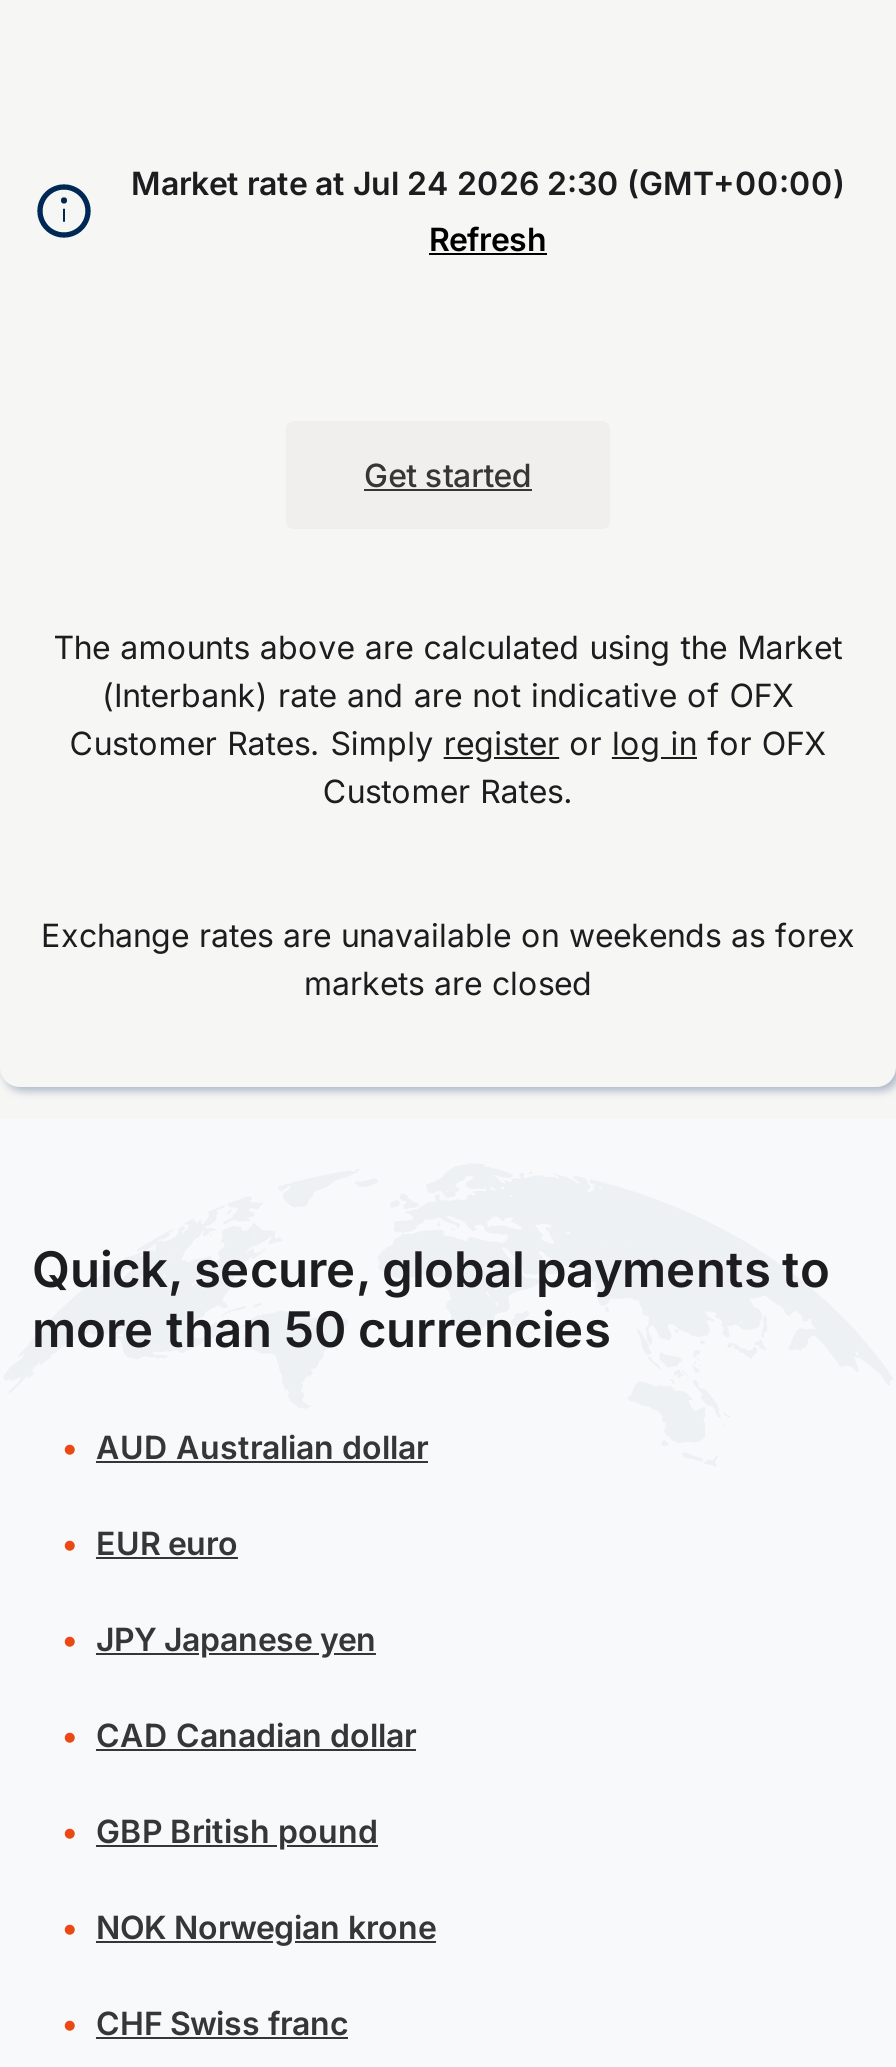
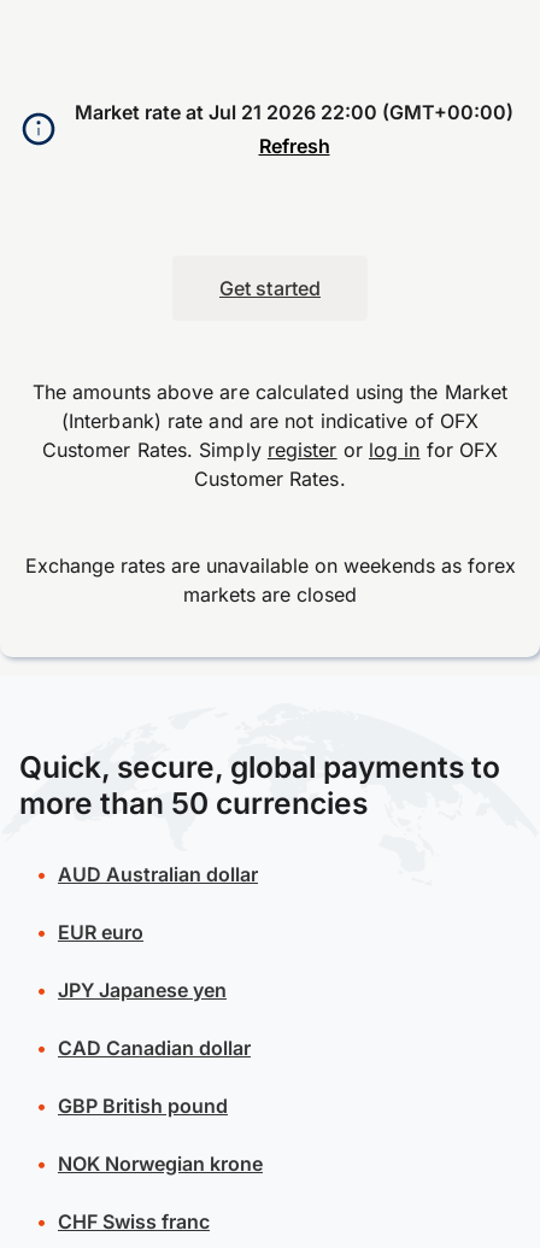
[131,162,845,202] Market rate at Jul 24 2026 2:30 (GMT+00:00) -> [75,100,513,124] Market rate at Jul 21 2026 22:00 (GMT+00:00)

